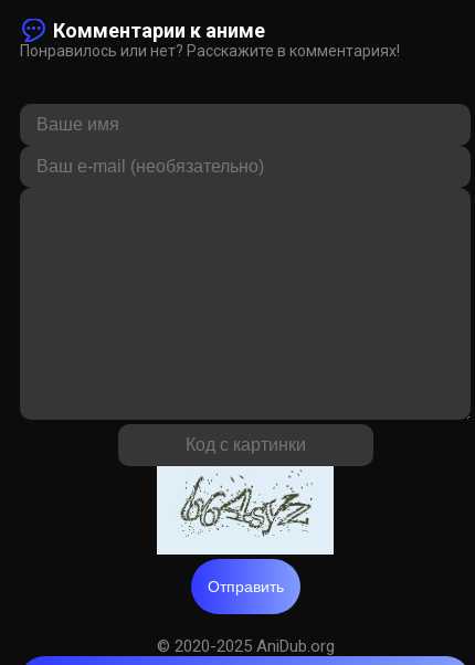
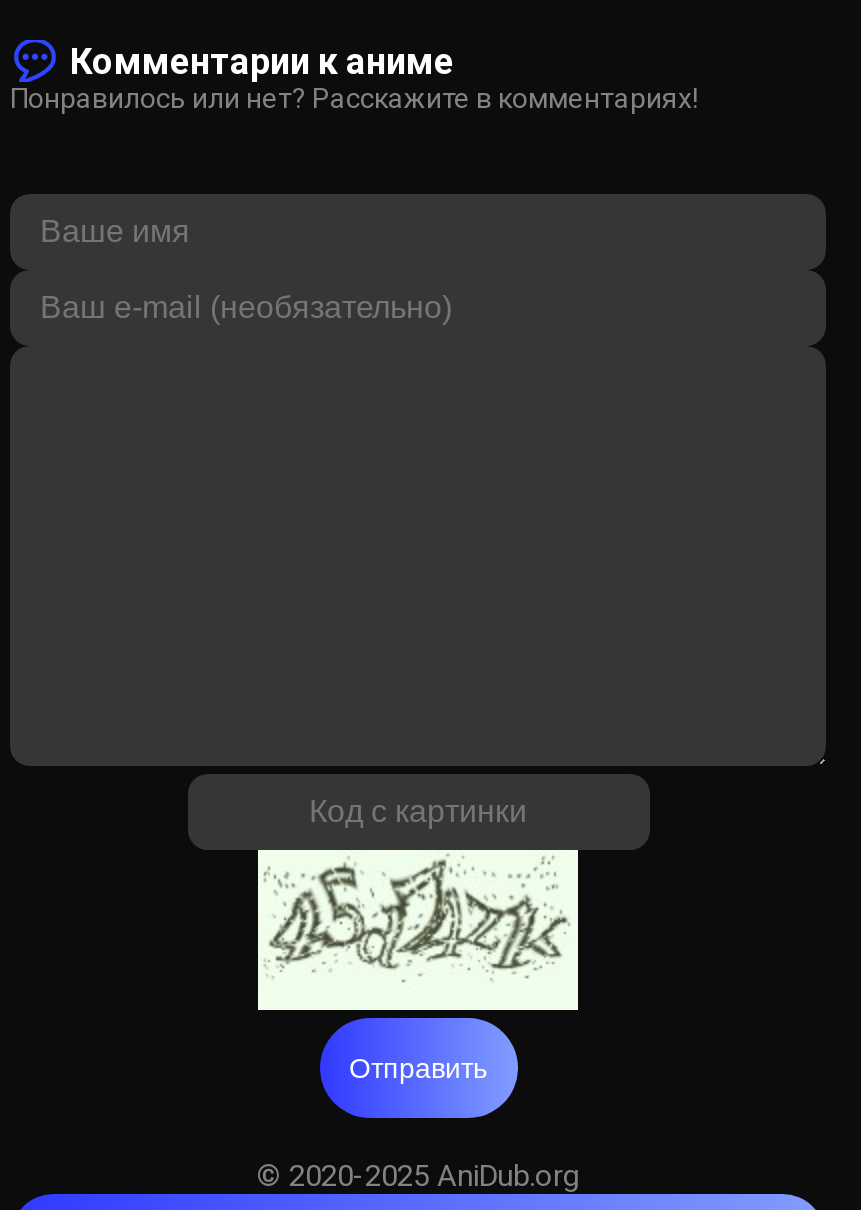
[161,469,328,537] [image] -> [264,856,570,982] [image]

